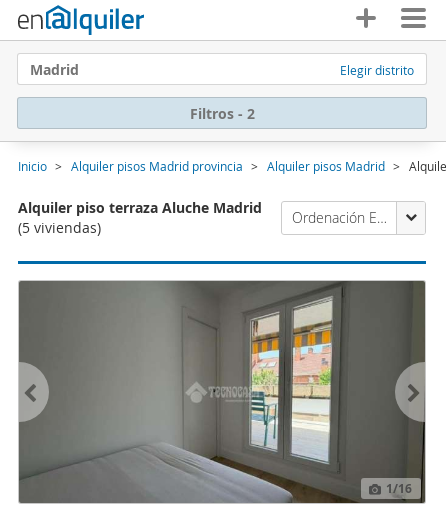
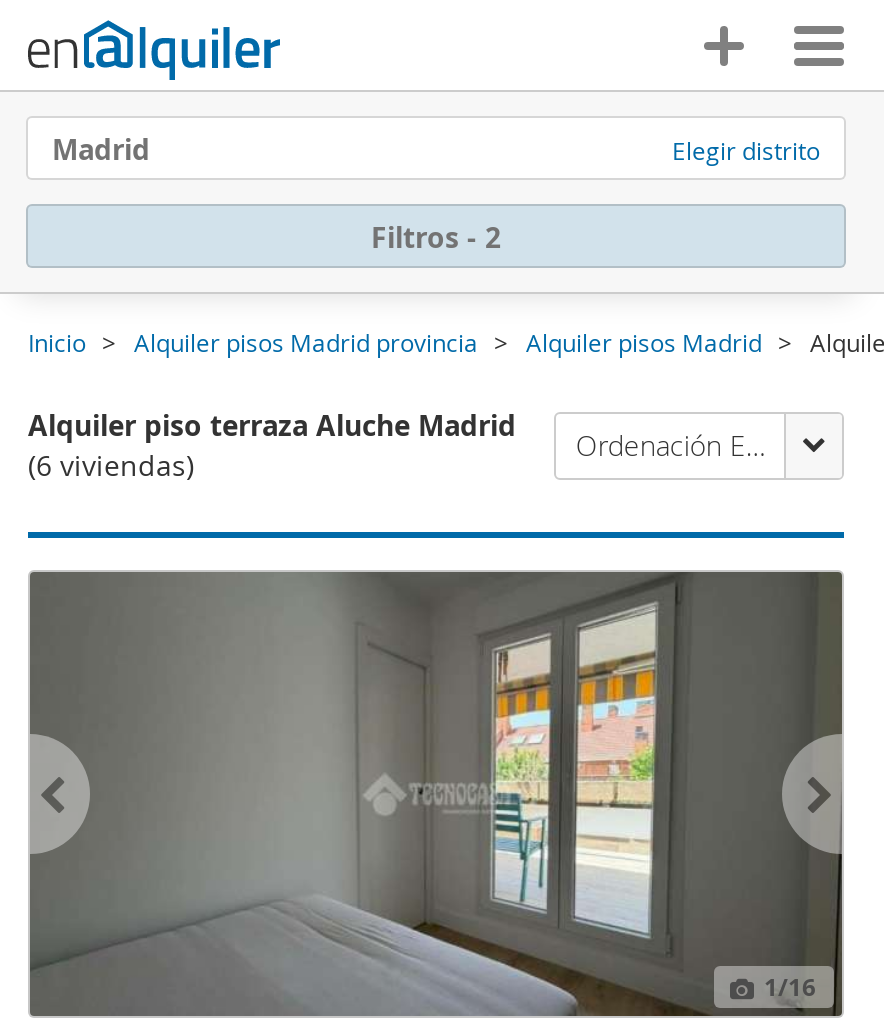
[18,218,101,237] (5 viviendas) -> [28,446,194,484] (6 viviendas)

